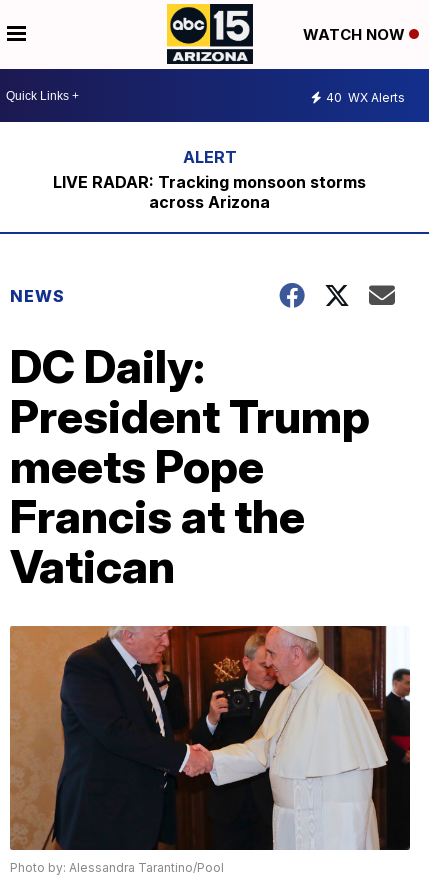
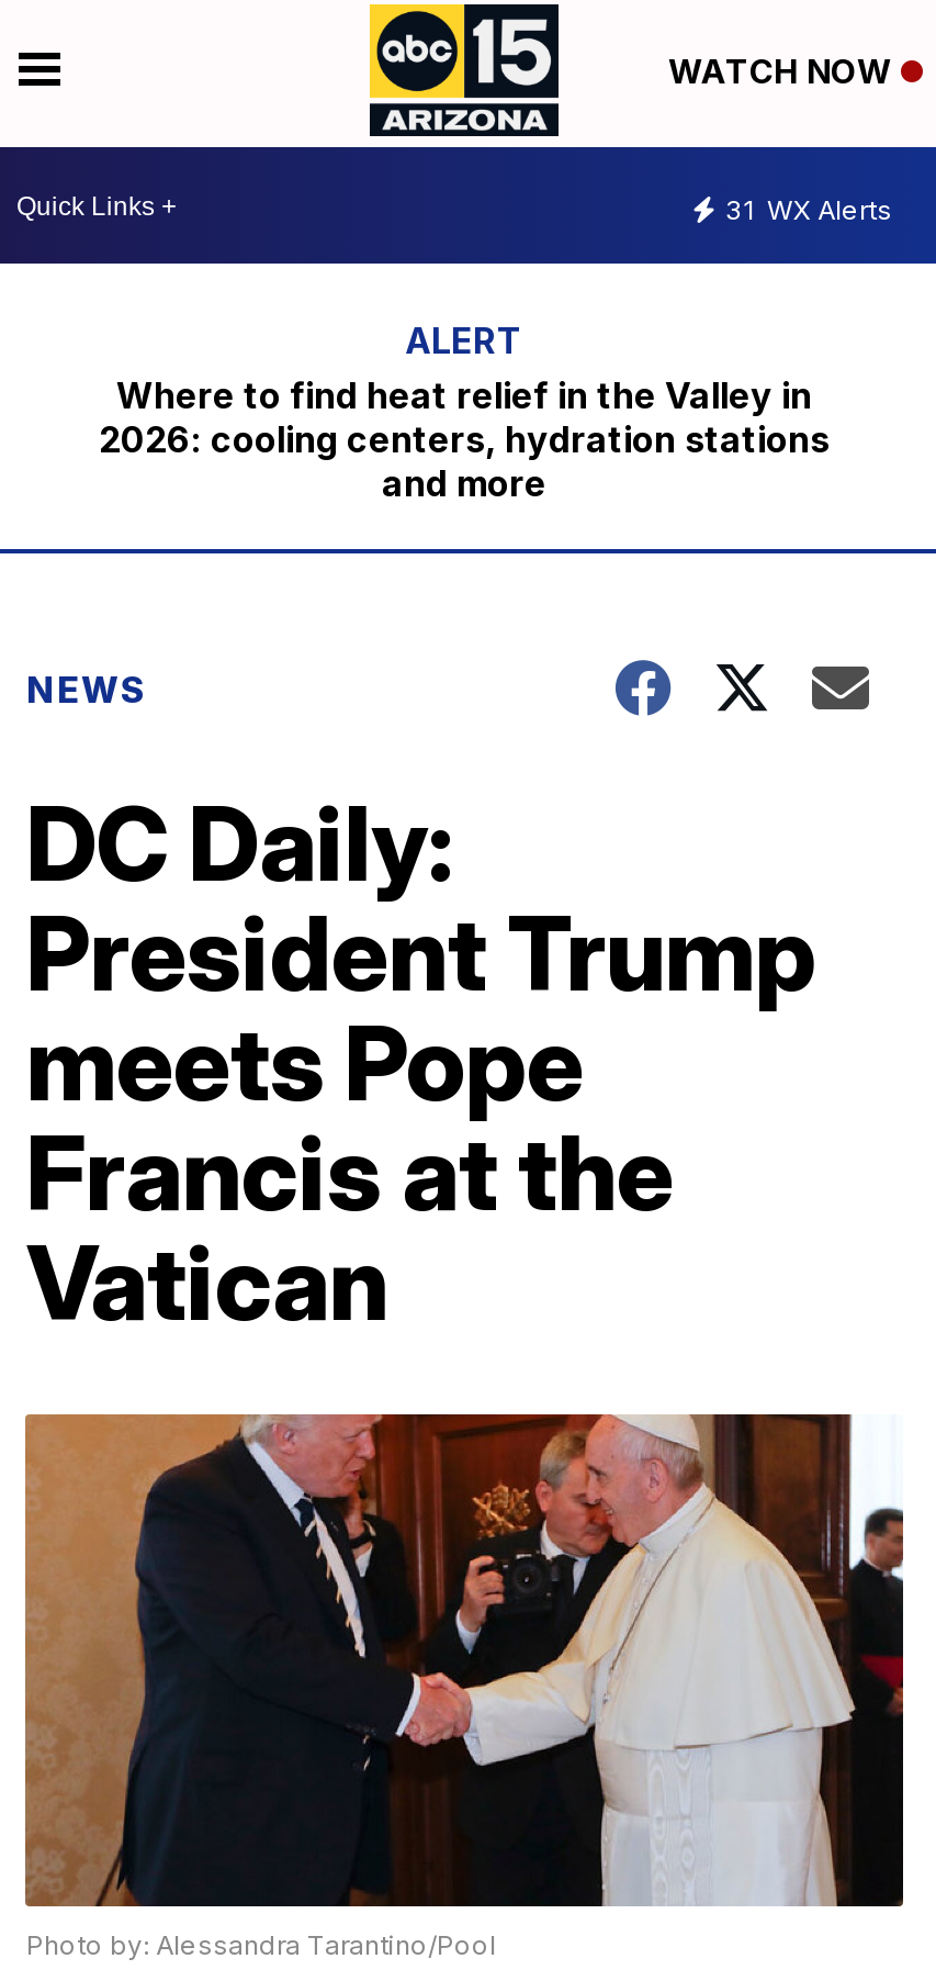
[326,89,405,104] 40 WX Alerts -> [725,192,892,225] 31 WX Alerts
[53,172,366,212] LIVE RADAR: Tracking monsoon storms | across Arizona -> [99,373,830,505] Where to find heat relief in the Valley in | 2026: cooling centers, hydration stations | and more

